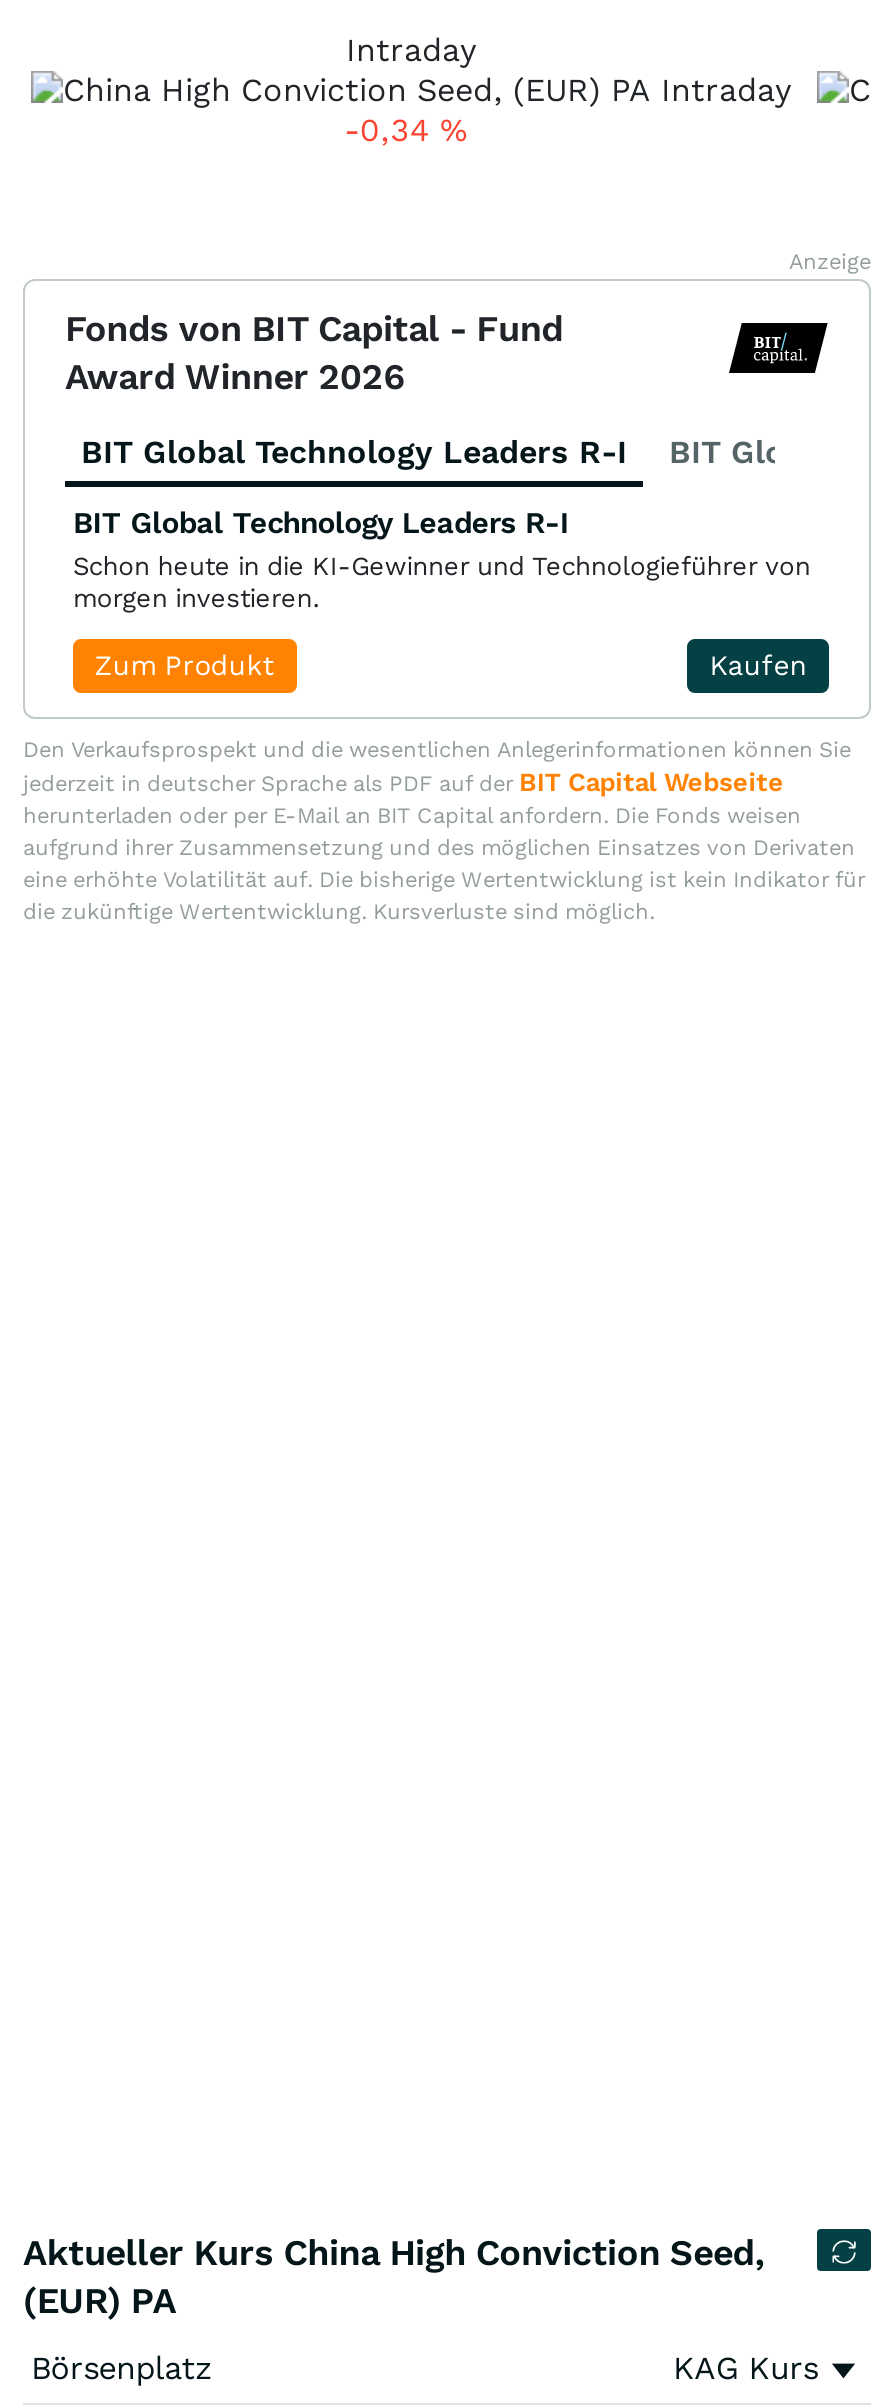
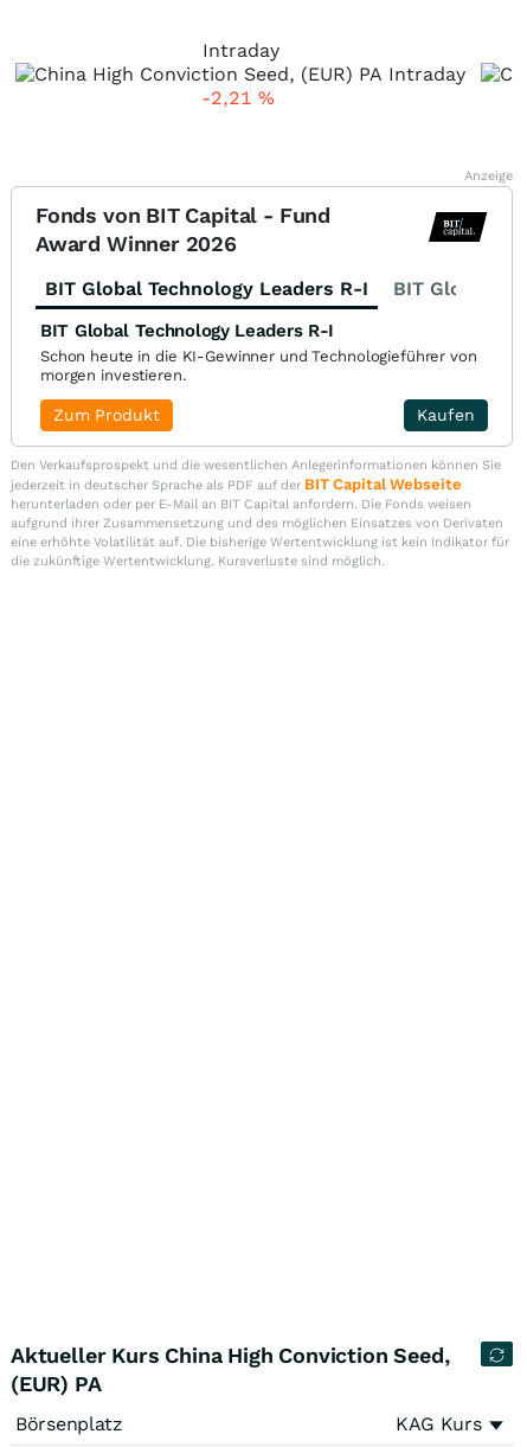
[344,111,468,149] -0,34% -> [201,87,274,109] -2,21%

